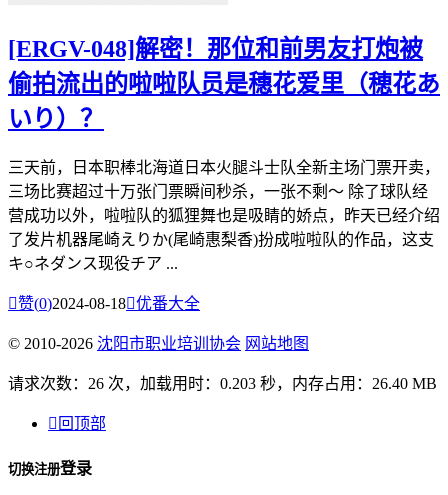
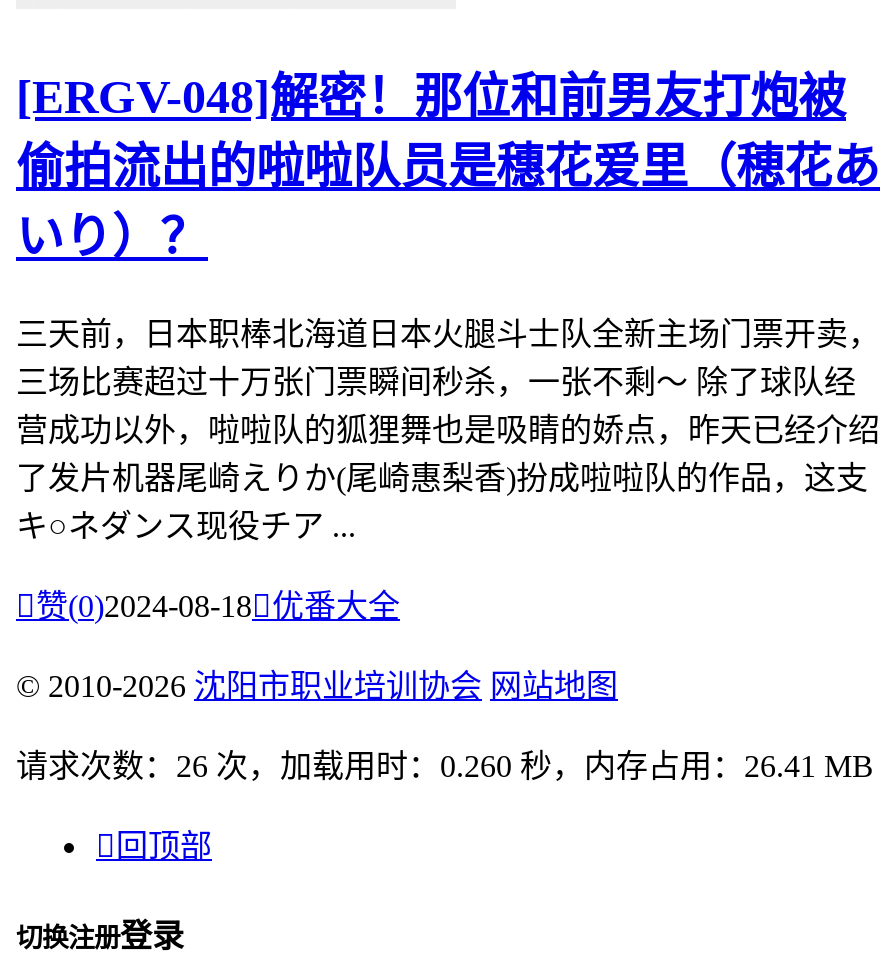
[8,375,437,392] 请求次数：26 次，加载用时：0.203 秒，内存占用：26.40 MB -> [16,748,874,782] 请求次数：26 次，加载用时：0.260 秒，内存占用：26.41 MB

